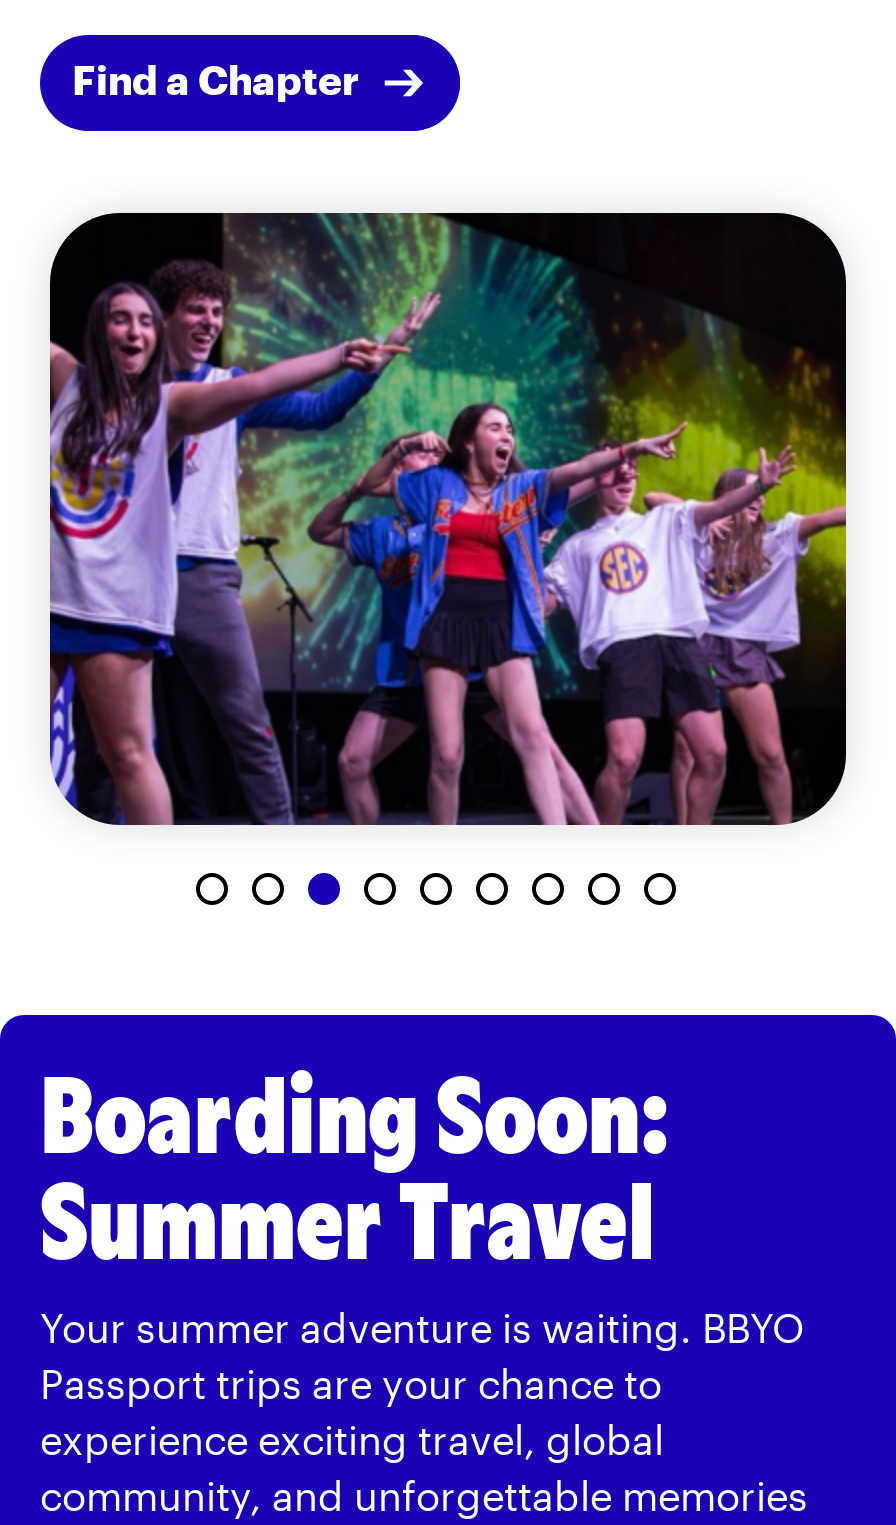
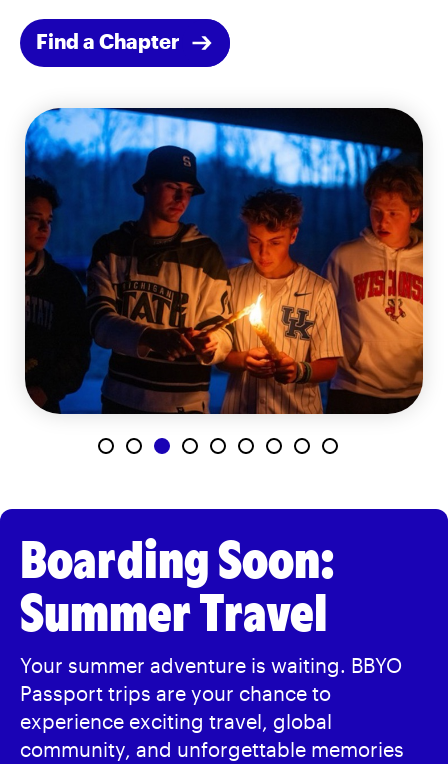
[48,211,848,827] [image] -> [24,107,424,415] [image]

